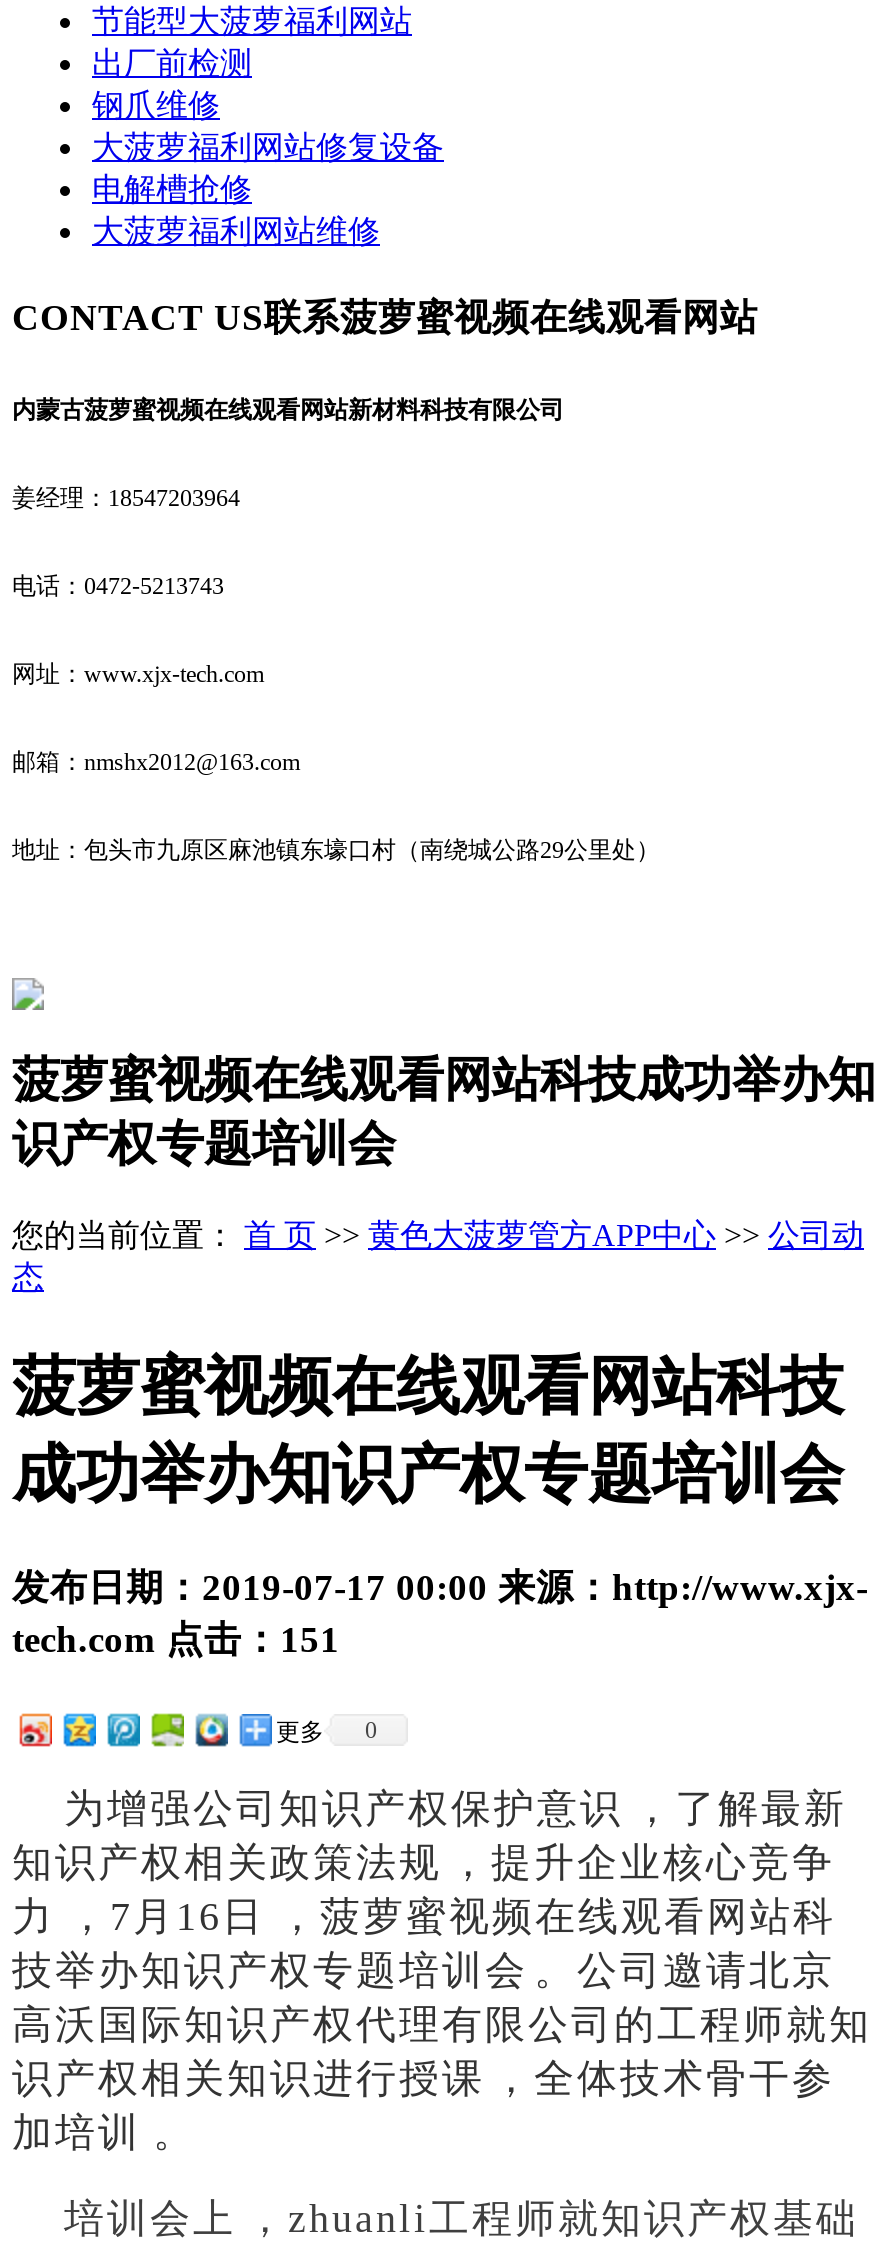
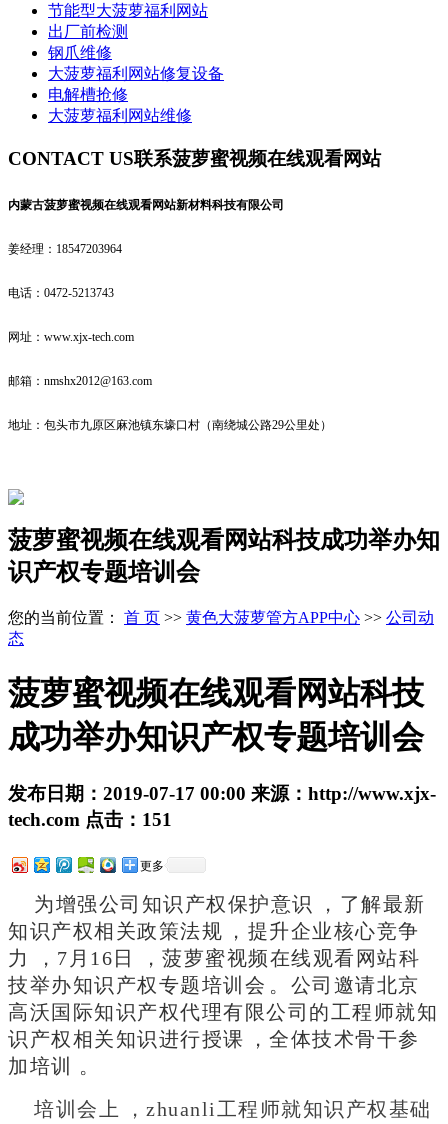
[365,1716,377,1744] 0 -> none

